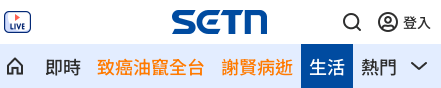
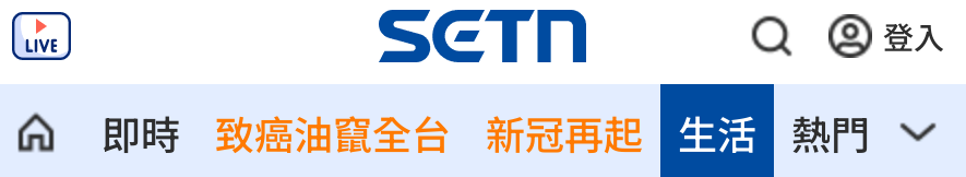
[221,52,293,78] 謝賢病逝 -> [486,103,643,160] 新冠再起

